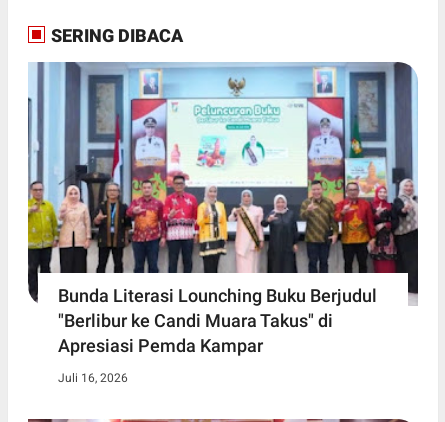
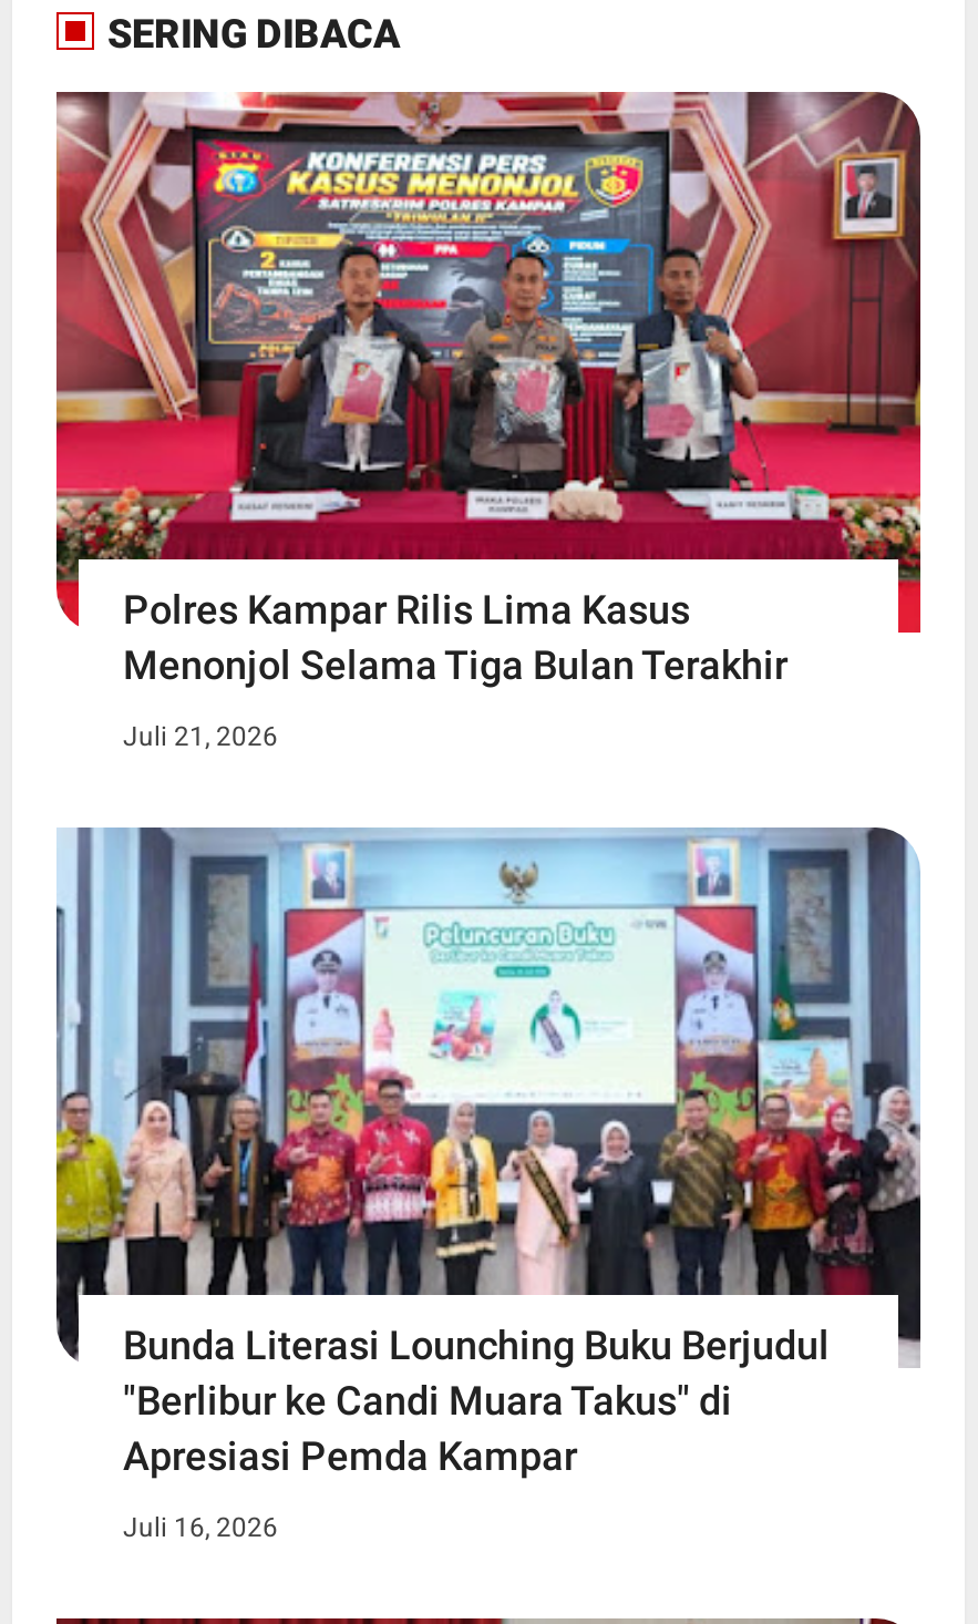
none -> [54,90,923,752] [image] | Polres Kampar Rilis Lima Kasus | Menonjol Selama Tiga Bulan Terakhir | Juli 21, 2026

